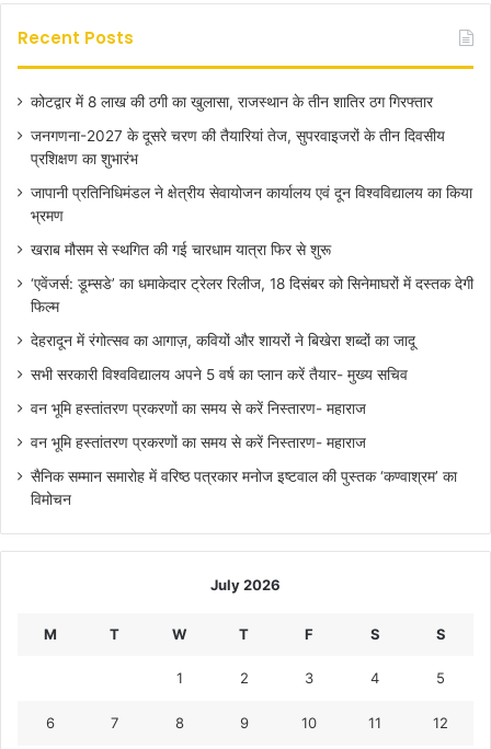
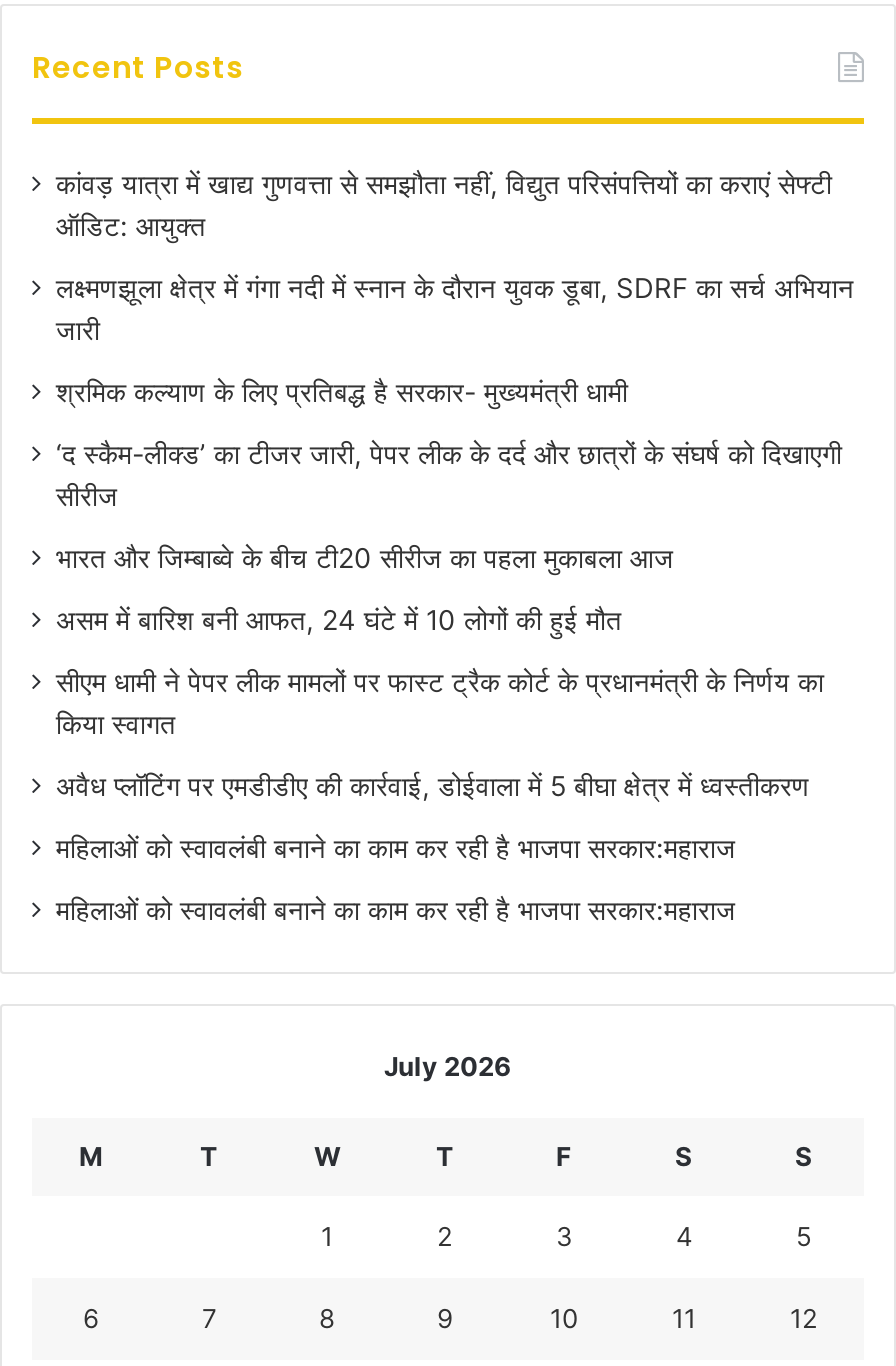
[31,93,433,111] कोटद्वार में 8 लाख की ठगी का खुलासा, राजस्थान के तीन शातिर ठग गिरफ्तार -> [56,168,832,242] कांवड़ यात्रा में खाद्य गुणवत्ता से समझौता नहीं, विद्युत परिसंपत्तियों का कराएं सेफ्टी | ऑडिट: आयुक्त
[31,127,445,168] जनगणना-2027 के दूसरे चरण की तैयारियां तेज, सुपरवाइजरों के तीन दिवसीय | प्रशिक्षण का शुभारंभ -> [56,272,854,346] लक्ष्मणझूला क्षेत्र में गंगा नदी में स्नान के दौरान युवक डूबा, SDRF का सर्च अभियान | जारी
[31,184,472,224] जापानी प्रतिनिधिमंडल ने क्षेत्रीय सेवायोजन कार्यालय एवं दून विश्वविद्यालय का किया | भ्रमण -> [56,376,636,408] श्रमिक कल्याण के लिए प्रतिबद्ध है सरकार- मुख्यमंत्री धामी
[31,241,331,258] खराब मौसम से स्थगित की गई चारधाम यात्रा फिर से शुरू -> [56,438,842,512] ‘द स्कैम-लीक्ड’ का टीजर जारी, पेपर लीक के दर्द और छात्रों के संघर्ष को दिखाएगी | सीरीज
[31,275,473,315] ‘एवेंजर्स: डूम्सडे’ का धमाकेदार ट्रेलर रिलीज, 18 दिसंबर को सिनेमाघरों में दस्तक देगी | फिल्म -> [56,542,674,574] भारत और जिम्बाब्वे के बीच टी20 सीरीज का पहला मुकाबला आज
[31,332,415,349] देहरादून में रंगोत्सव का आगाज़, कवियों और शायरों ने बिखेरा शब्दों का जादू -> [56,604,622,636] असम में बारिश बनी आफत, 24 घंटे में 10 लोगों की हुई मौत
[31,366,408,383] सभी सरकारी विश्वविद्यालय अपने 5 वर्ष का प्लान करें तैयार- मुख्य सचिव -> [56,666,824,740] सीएम धामी ने पेपर लीक मामलों पर फास्ट ट्रैक कोर्ट के प्रधानमंत्री के निर्णय का | किया स्वागत
[31,400,366,417] वन भूमि हस्तांतरण प्रकरणों का समय से करें निस्तारण- महाराज -> [56,770,810,802] अवैध प्लॉटिंग पर एमडीडीए की कार्रवाई, डोईवाला में 5 बीघा क्षेत्र में ध्वस्तीकरण
[31,434,366,451] वन भूमि हस्तांतरण प्रकरणों का समय से करें निस्तारण- महाराज -> [56,832,736,864] महिलाओं को स्वावलंबी बनाने का काम कर रही है भाजपा सरकार:महाराज
[31,468,457,508] सैनिक सम्मान समारोह में वरिष्ठ पत्रकार मनोज इष्टवाल की पुस्तक ‘कण्वाश्रम’ का | विमोचन -> [56,894,736,926] महिलाओं को स्वावलंबी बनाने का काम कर रही है भाजपा सरकार:महाराज

